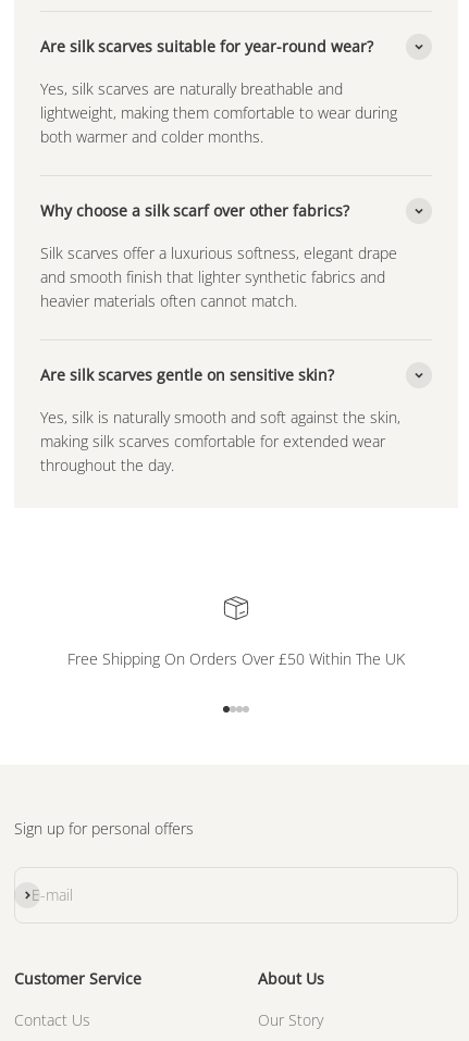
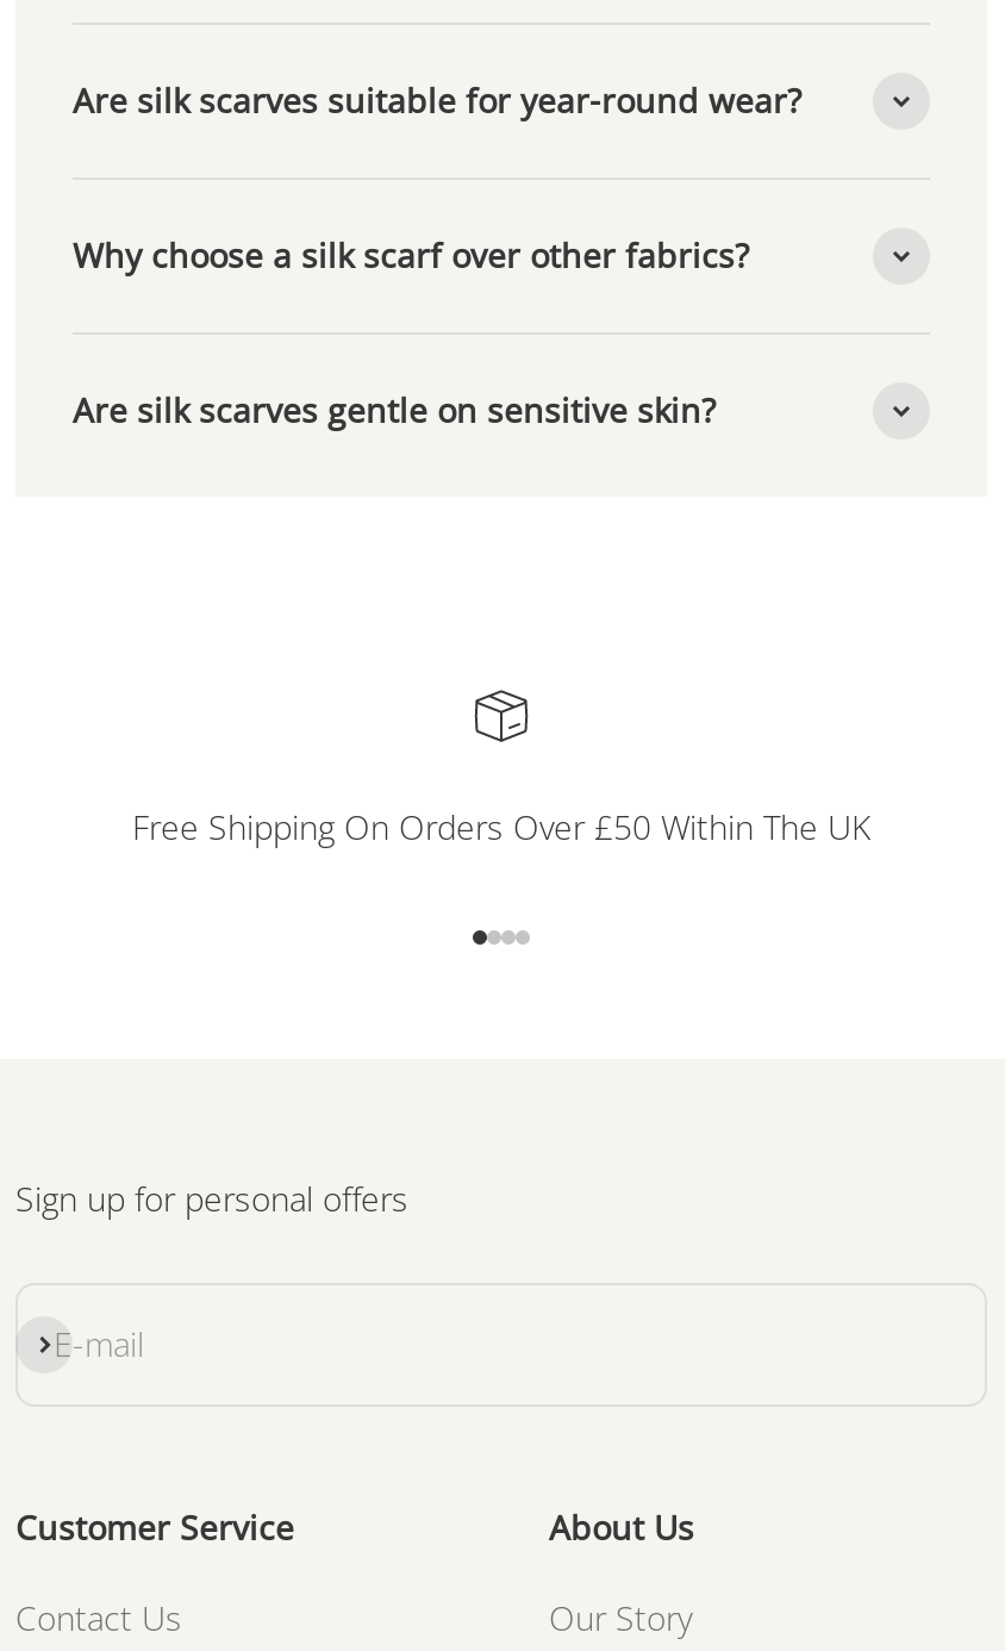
[40,78,397,147] Yes, silk scarves are naturally breathable and | lightweight, making them comfortable to wear during | both warmer and colder months. -> none
[40,243,397,311] Silk scarves offer a luxurious softness, elegant drape | and smooth finish that lighter synthetic fabrics and | heavier materials often cannot match. -> none
[40,407,400,475] Yes, silk is naturally smooth and soft against the skin, | making silk scarves comfortable for extended wear | throughout the day. -> none

